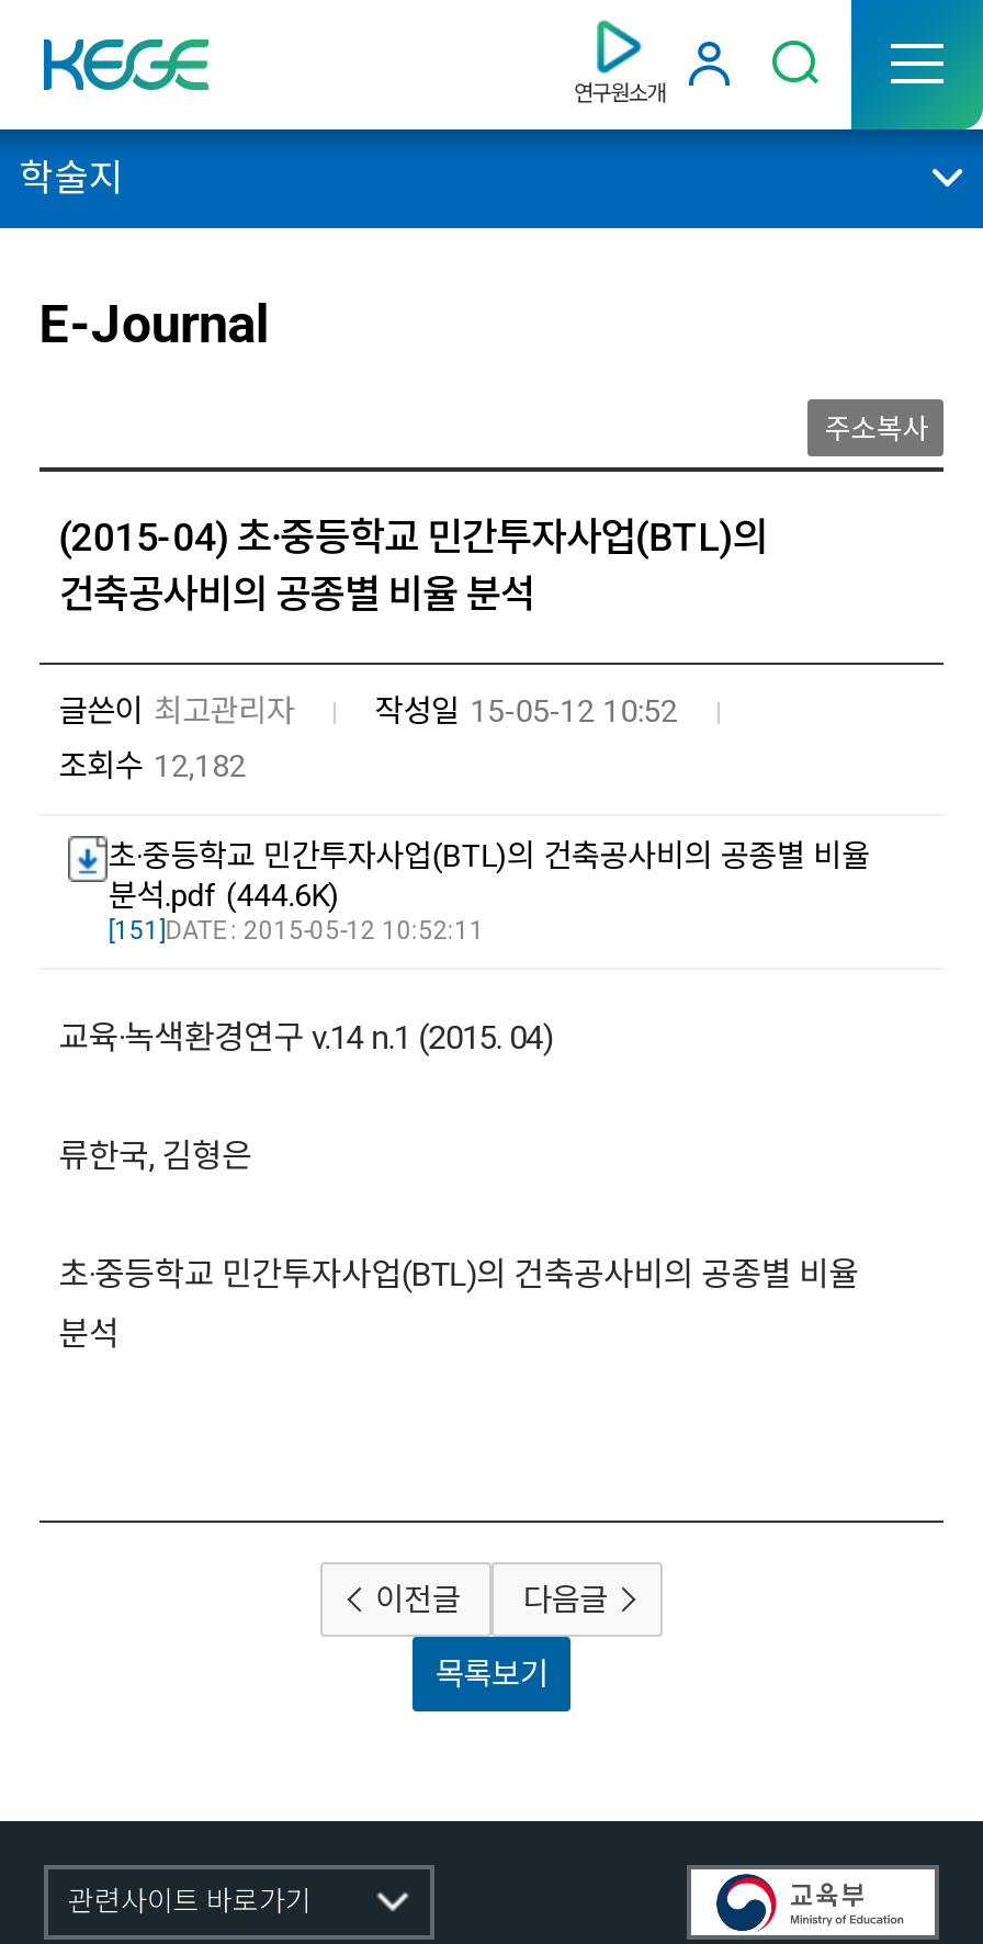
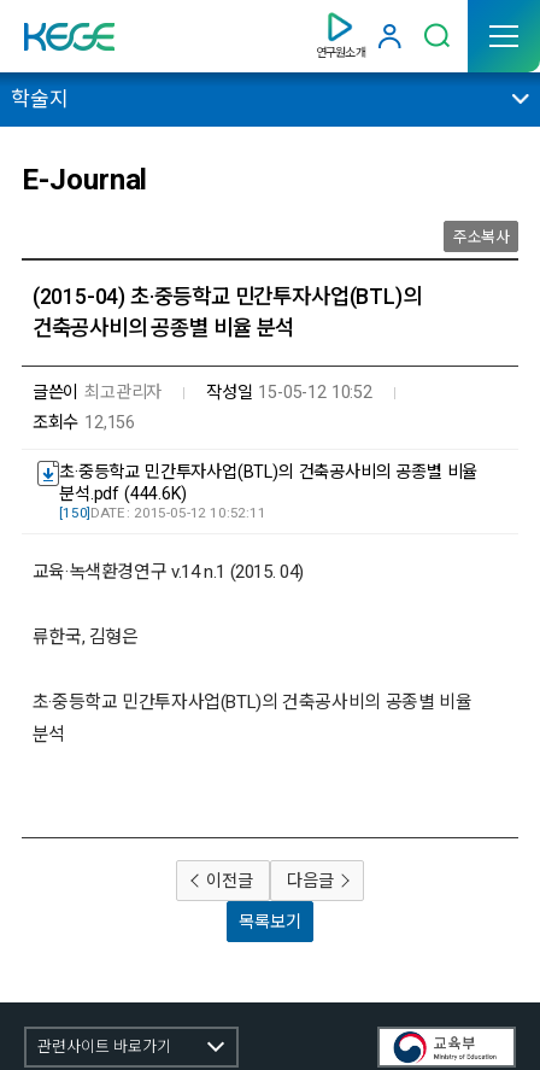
[59,748,246,784] 조회수 12,182 -> [32,413,135,432] 조회수 12,156
[108,915,484,945] [151] DATE : 2015-05-12 10:52:11 -> [59,504,266,521] [150] DATE : 2015-05-12 10:52:11

